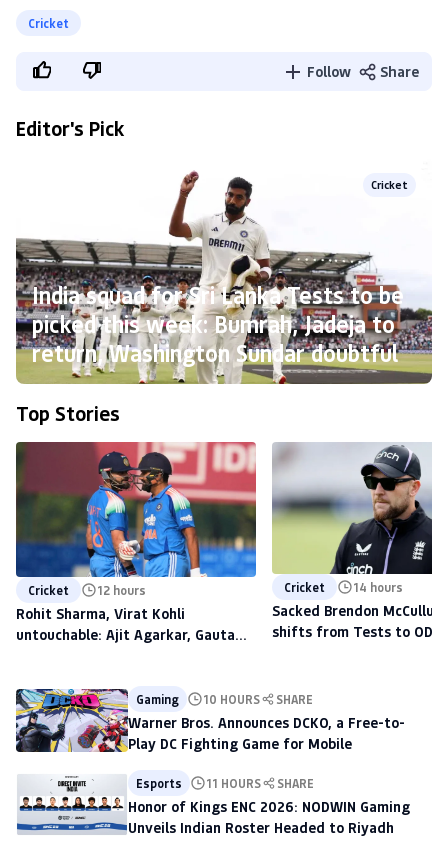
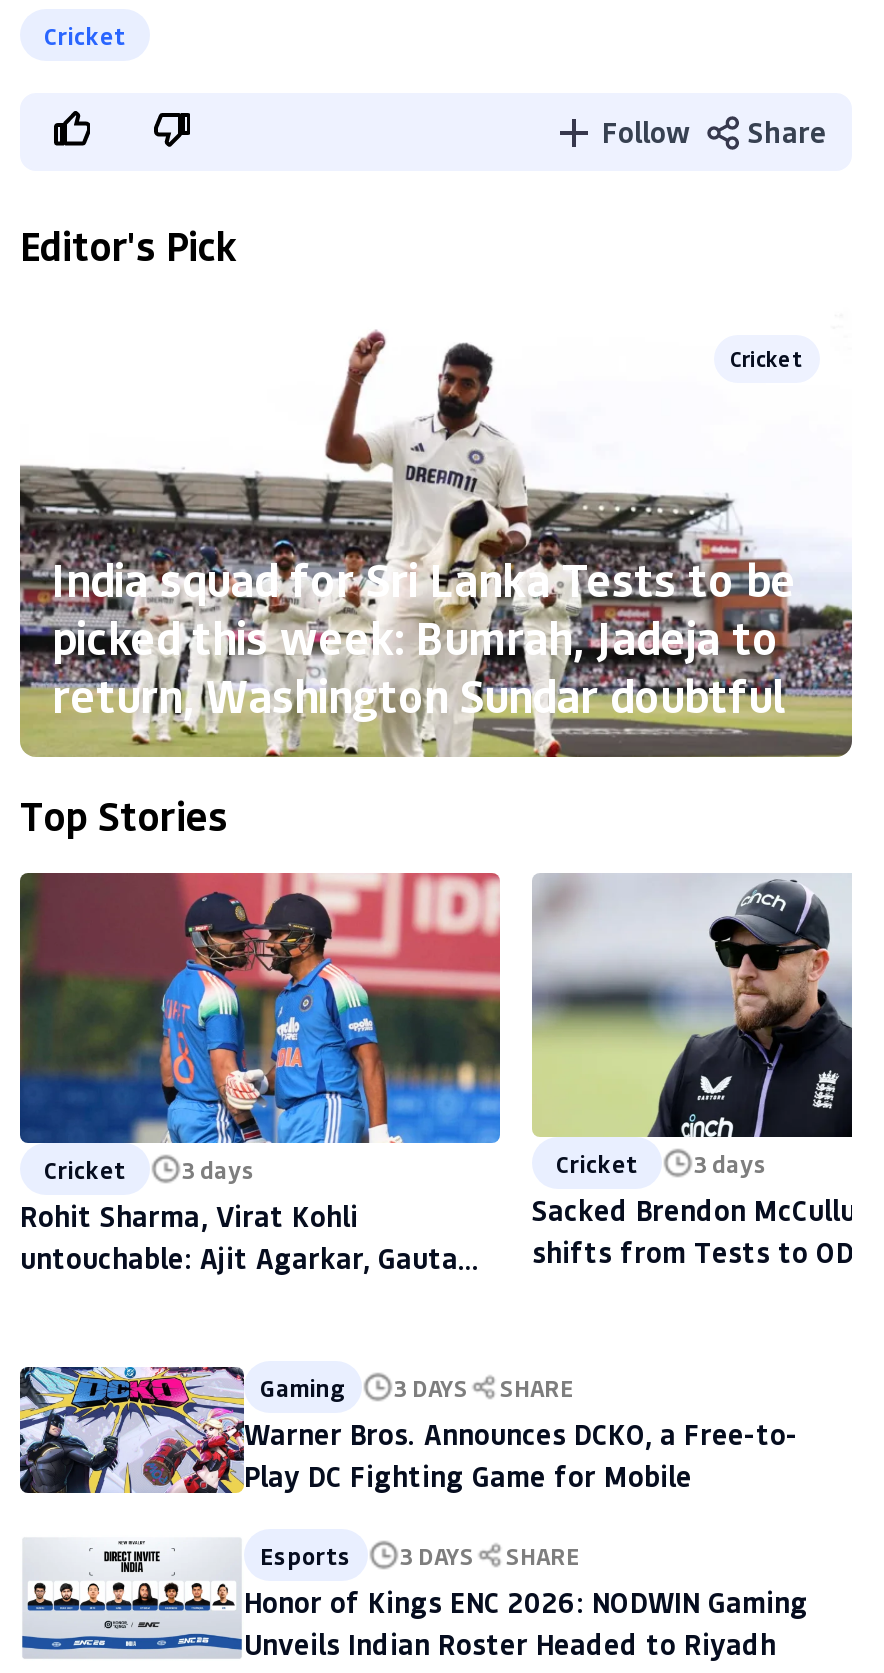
[28,582,146,598] Cricket 12 hours -> [44,1154,256,1186] Cricket 3 days
[284,579,403,595] Cricket 14 hours -> [556,1146,768,1178] Cricket 3 days
[136,691,313,707] Gaming 10 HOURS SHARE -> [260,1372,574,1404] Gaming 3 DAYS SHARE
[136,775,314,791] Esports 11 HOURS SHARE -> [260,1540,580,1572] Esports 3 DAYS SHARE

